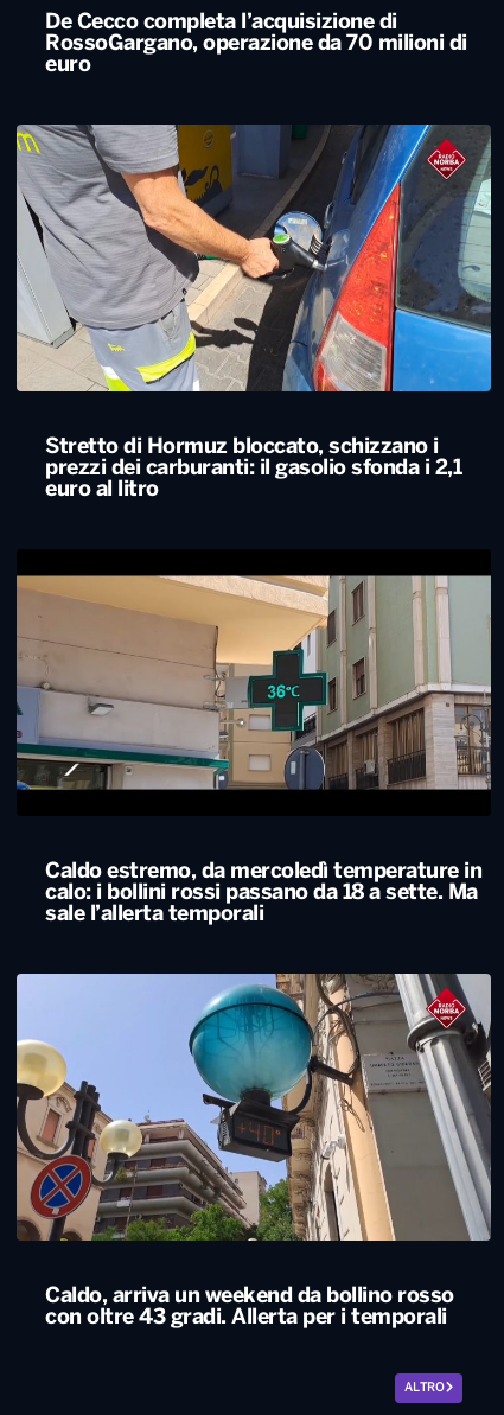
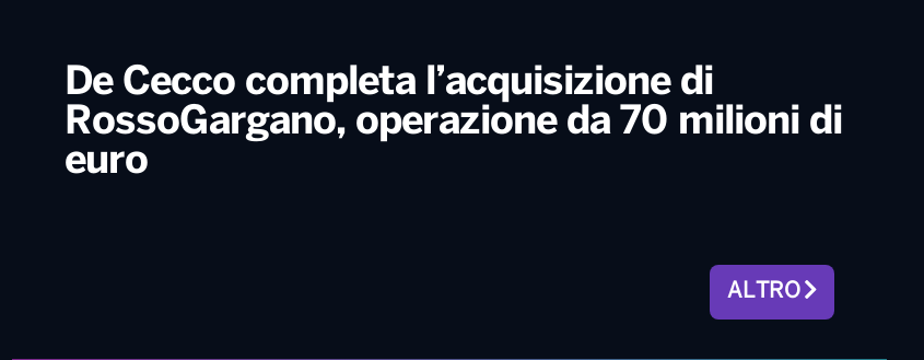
[15,123,492,501] [image] | Stretto di Hormuz bloccato, schizzano i | prezzi dei carburanti: il gasolio sfonda i 2,1 | euro al litro -> none
[15,575,492,790] [image] -> none
[45,863,481,925] Caldo estremo, da mercoledì temperature in | calo: i bollini rossi passano da 18 a sette. Ma | sale l’allerta temporali -> none
[15,973,492,1329] [image] | Caldo, arriva un weekend da bollino rosso | con oltre 43 gradi. Allerta per i temporali -> none

